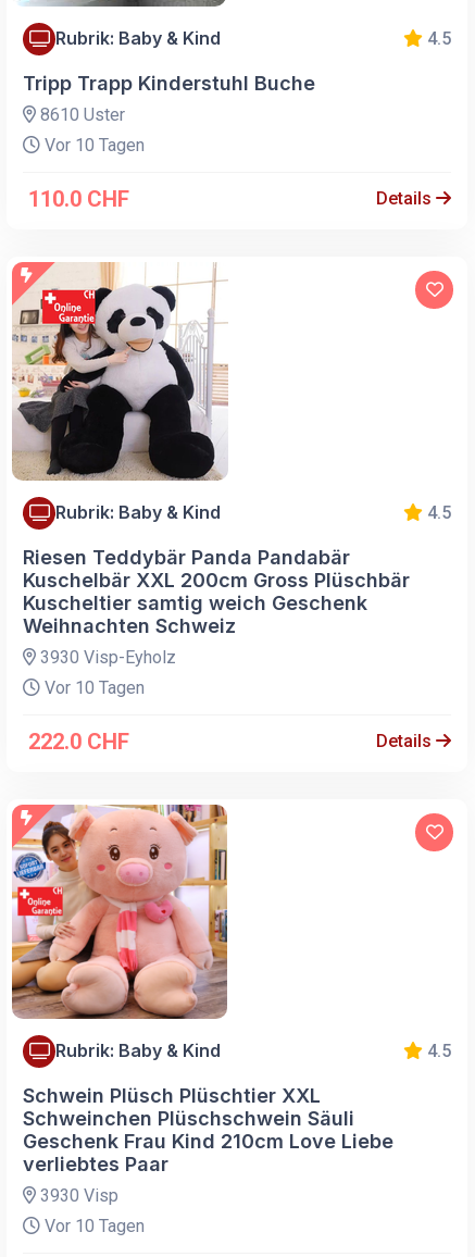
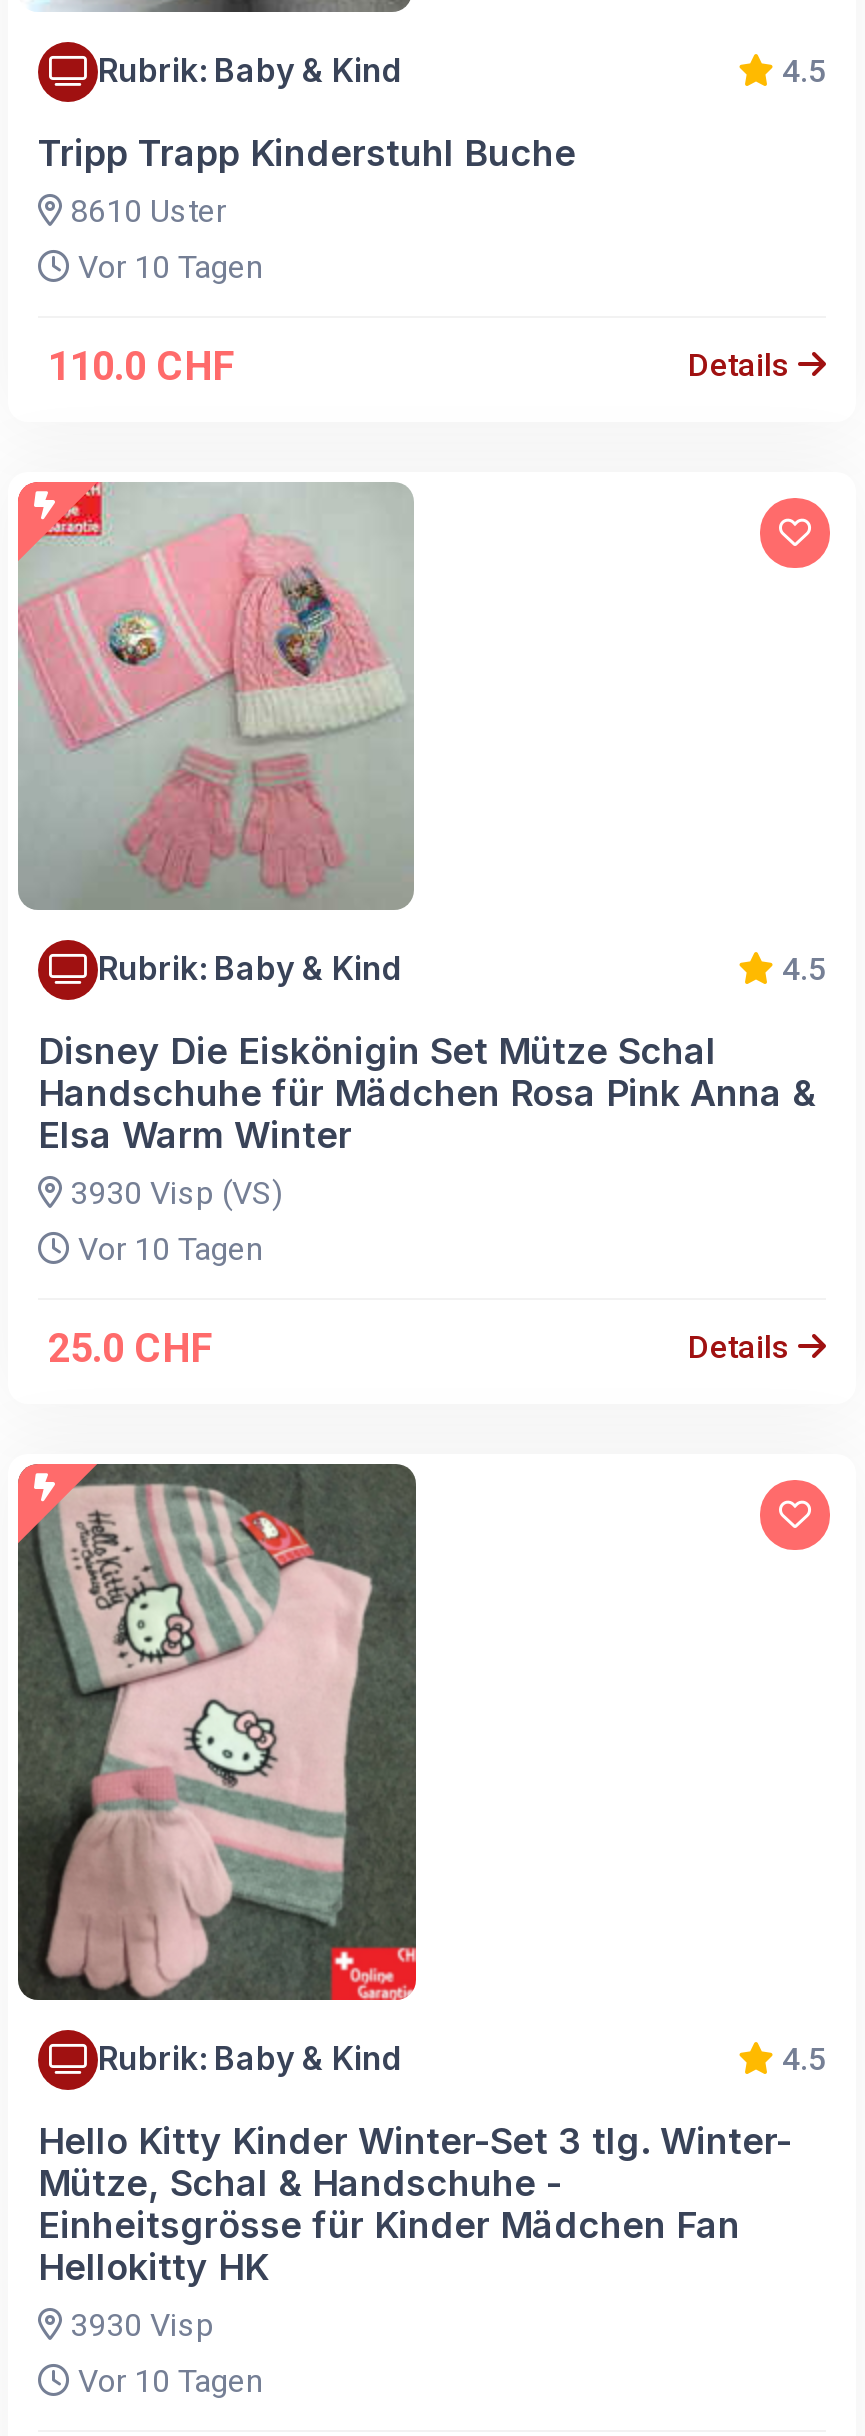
[12,262,228,481] [image] -> [18,482,414,910] [image]
[23,546,410,667] Riesen Teddybär Panda Pandabär | Kuschelbär XXL 200cm Gross Plüschbär | Kuscheltier samtig weich Geschenk | Weihnachten Schweiz | 3930 Visp-Eyholz -> [38,1029,816,1211] Disney Die Eiskönigin Set Mütze Schal | Handschuhe für Mädchen Rosa Pink Anna & | Elsa Warm Winter | 3930 Visp (VS)
[28,728,129,754] 222.0 CHF -> [48,1323,212,1371] 25.0 CHF
[11,804,228,1020] [image] -> [16,1462,418,1962] [image]
[23,1084,393,1175] Schwein Plüsch Plüschtier XXL | Schweinchen Plüschschwein Säuli | Geschenk Frau Kind 210cm Love Liebe | verliebtes Paar -> [38,2119,792,2287] Hello Kitty Kinder Winter-Set 3 tlg. Winter- | Mütze, Schal & Handschuhe - | Einheitsgrösse für Kinder Mädchen Fan | Hellokitty HK

